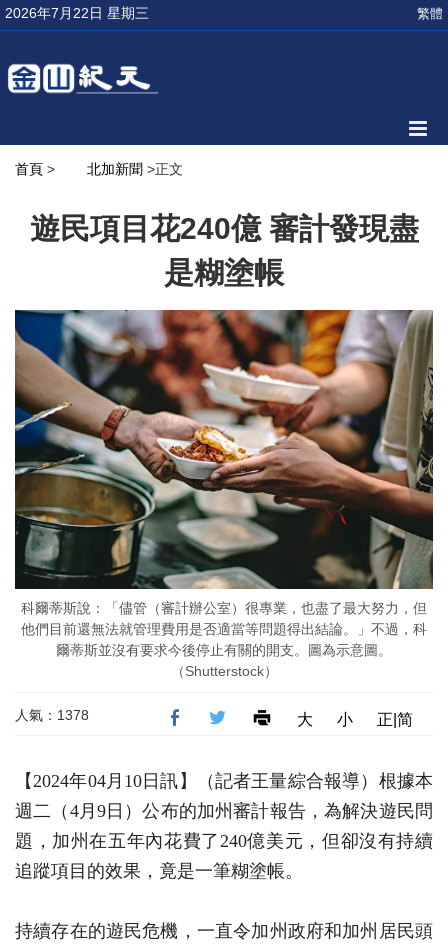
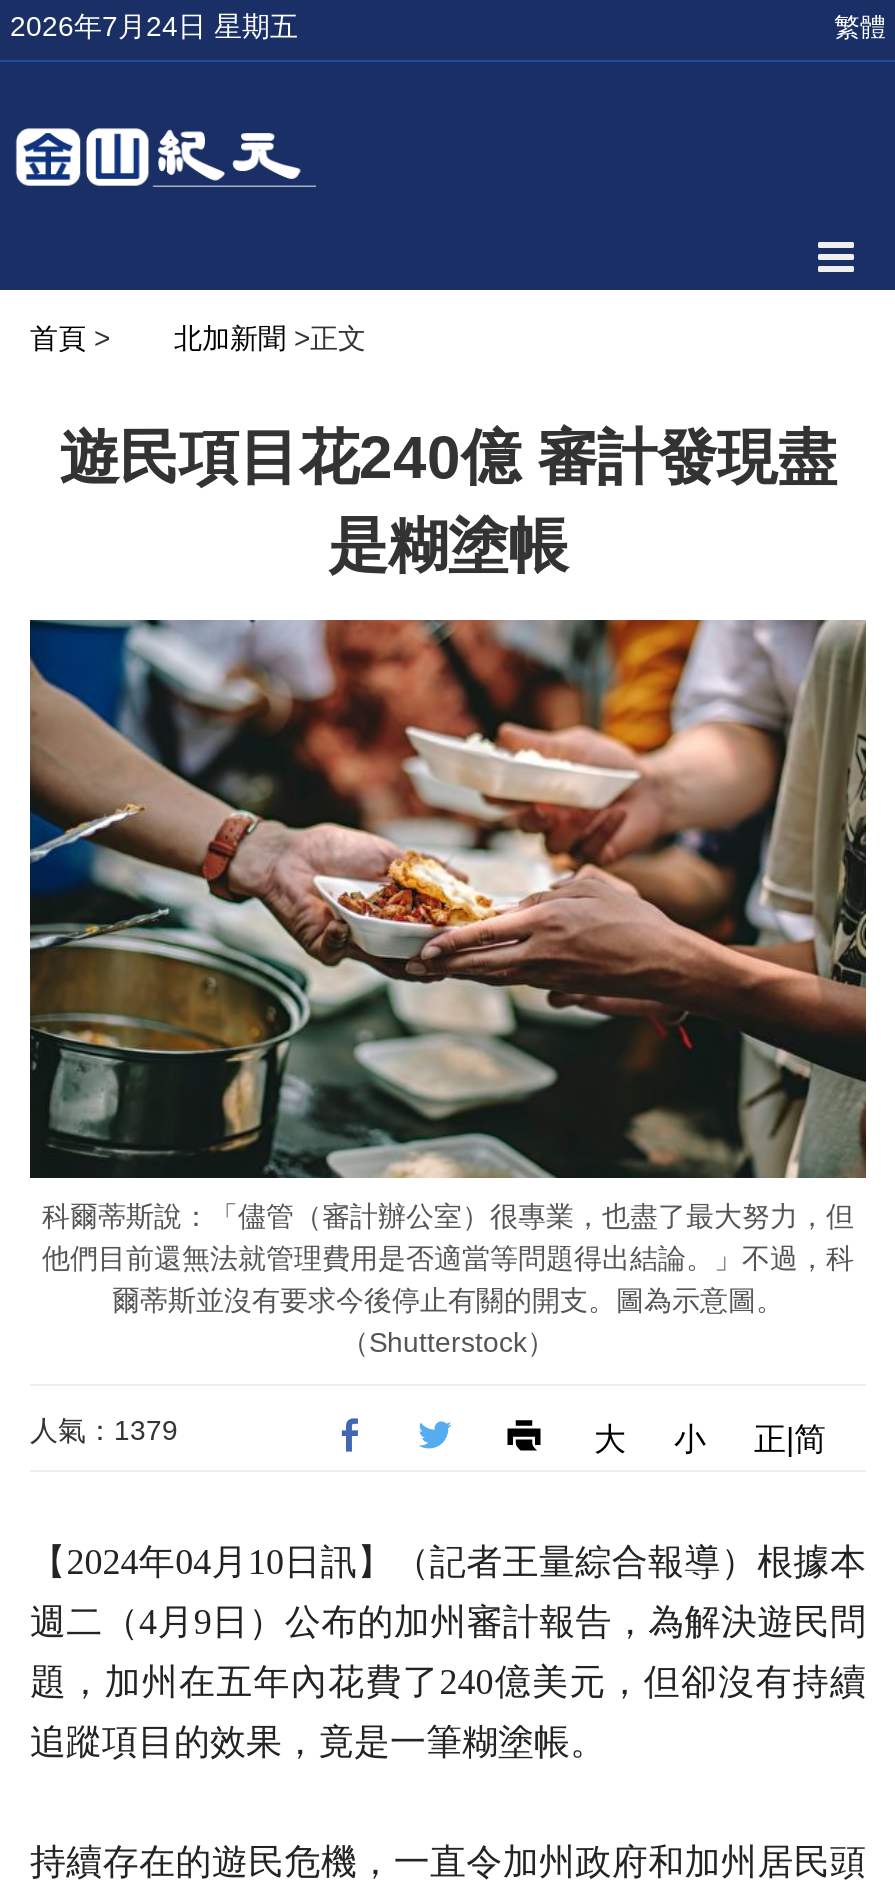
[5,5,149,21] 2026年7月22日 星期三 -> [10,10,298,42] 2026年7月24日 星期五
[15,707,89,723] 人氣：1378 -> [30,1413,178,1445] 人氣：1379

